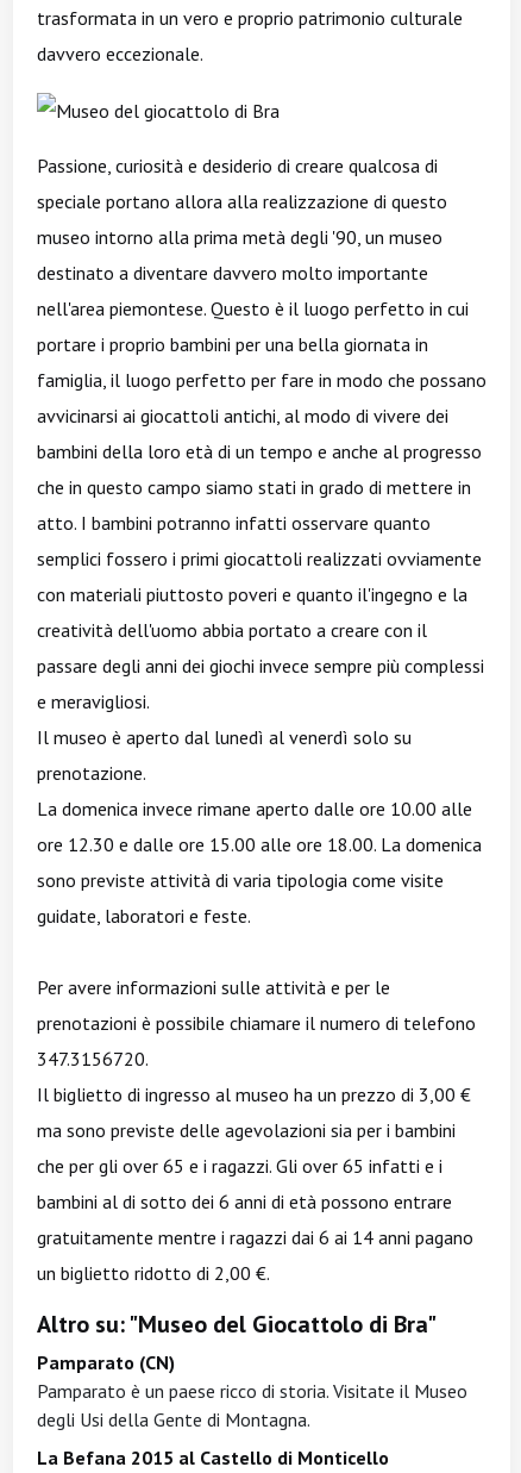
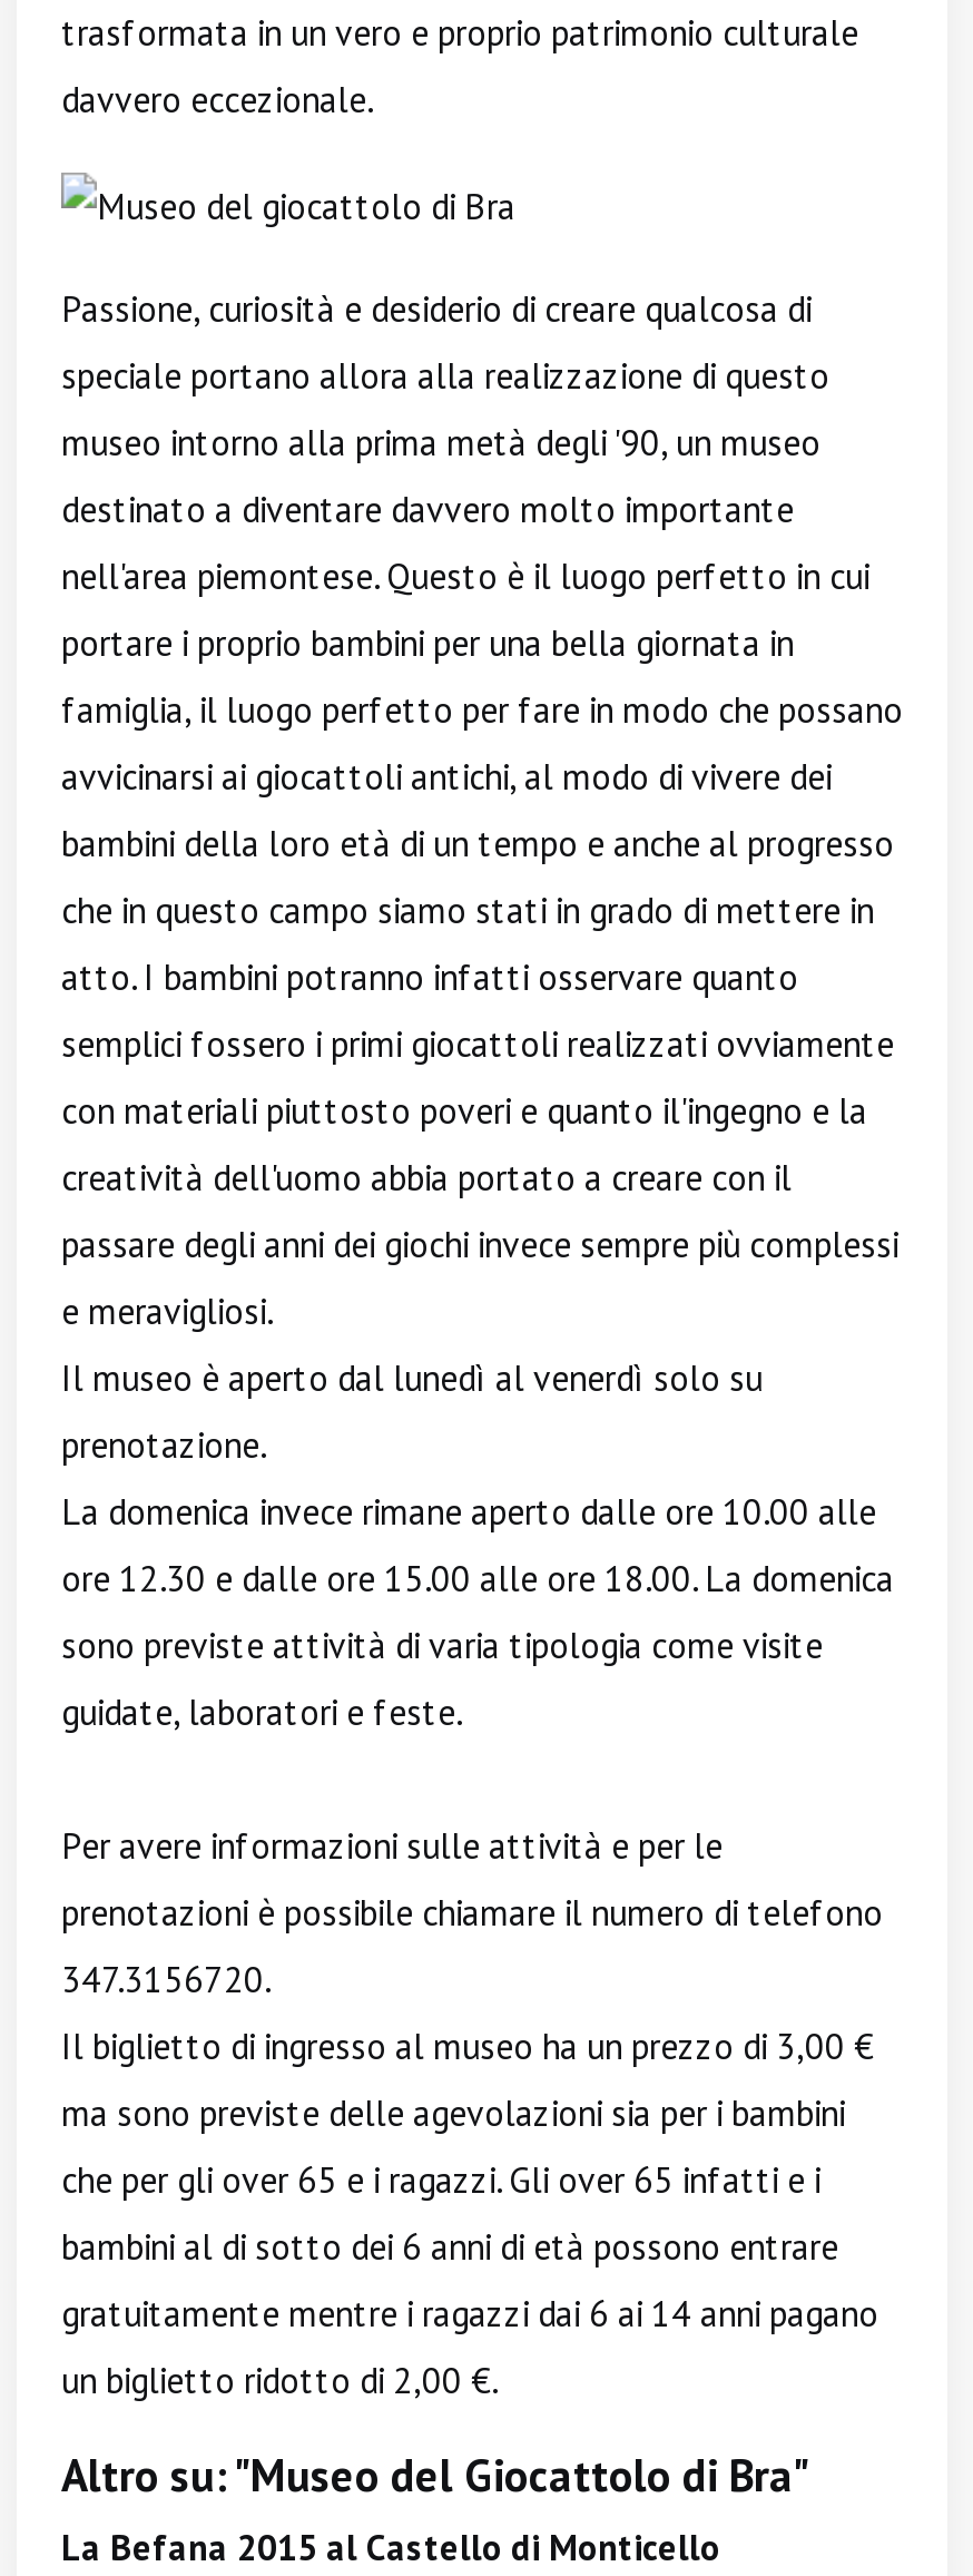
[37,1350,467,1431] Pamparato (CN) | Pamparato è un paese ricco di storia. Visitate il Museo | degli Usi della Gente di Montagna. -> none

